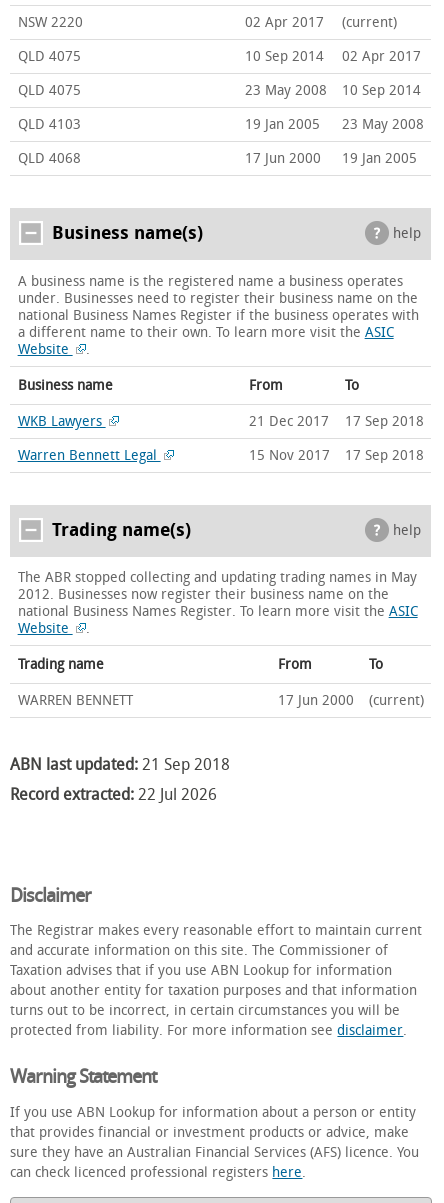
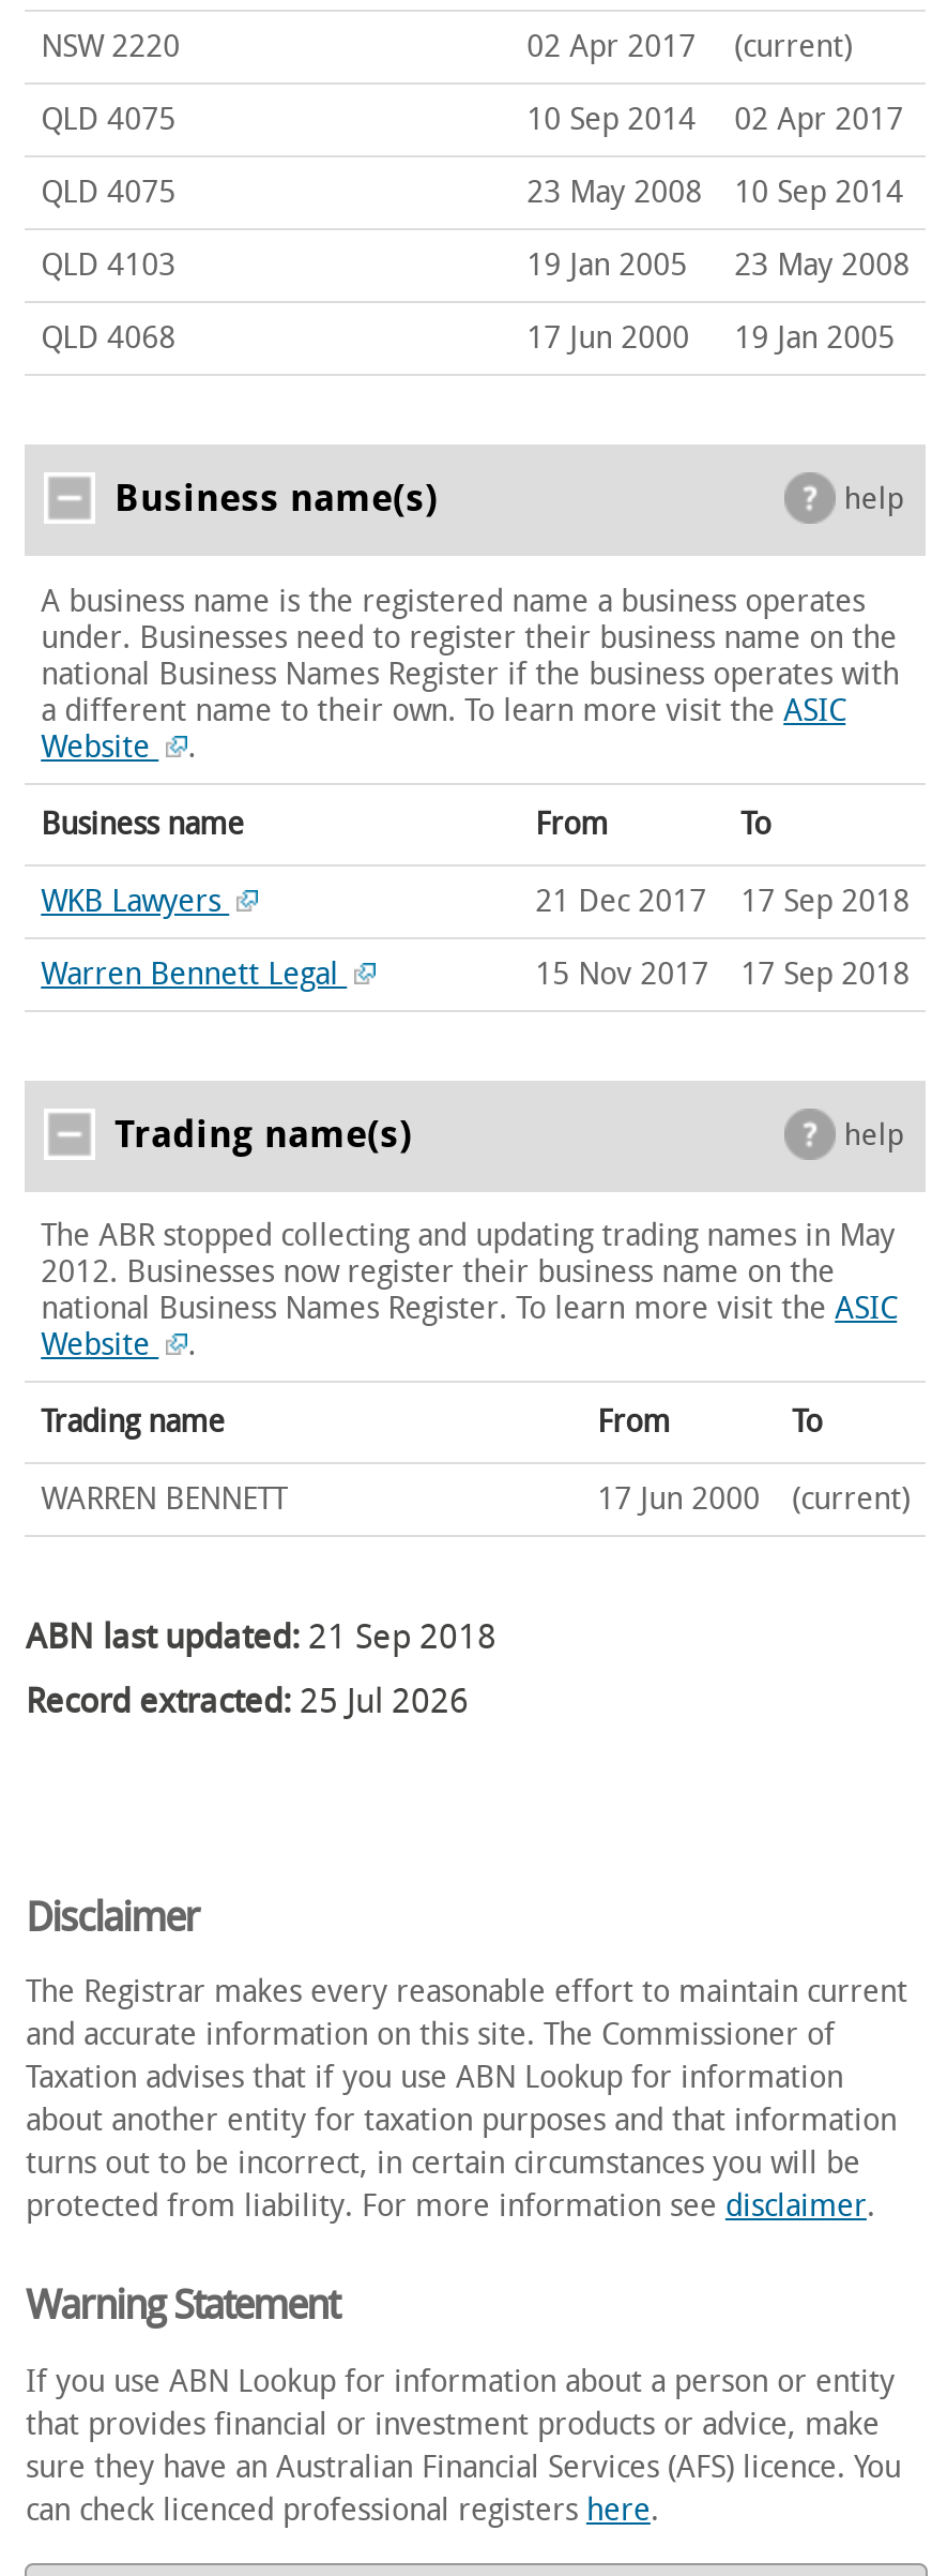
[10,785,217,804] Record extracted: 22 Jul 2026 -> [25,1681,468,1722] Record extracted: 25 Jul 2026

